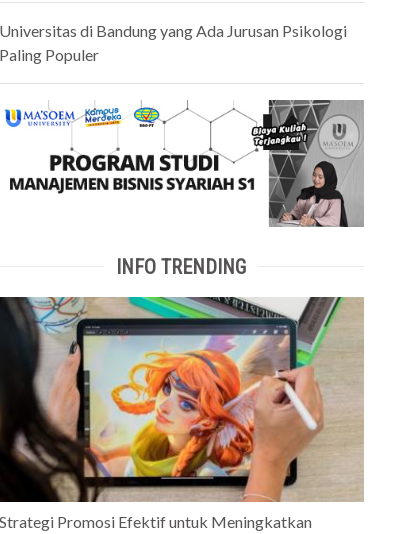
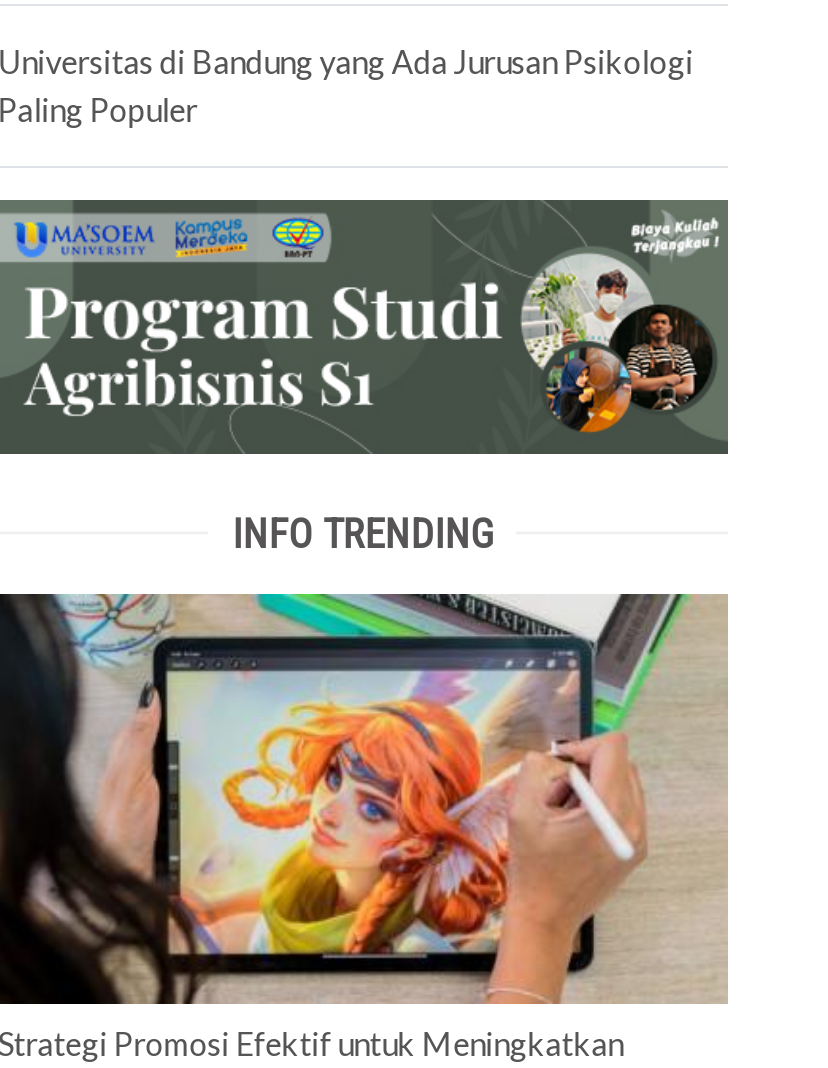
[3,100,363,227] [image] -> [6,198,728,456] [image]

